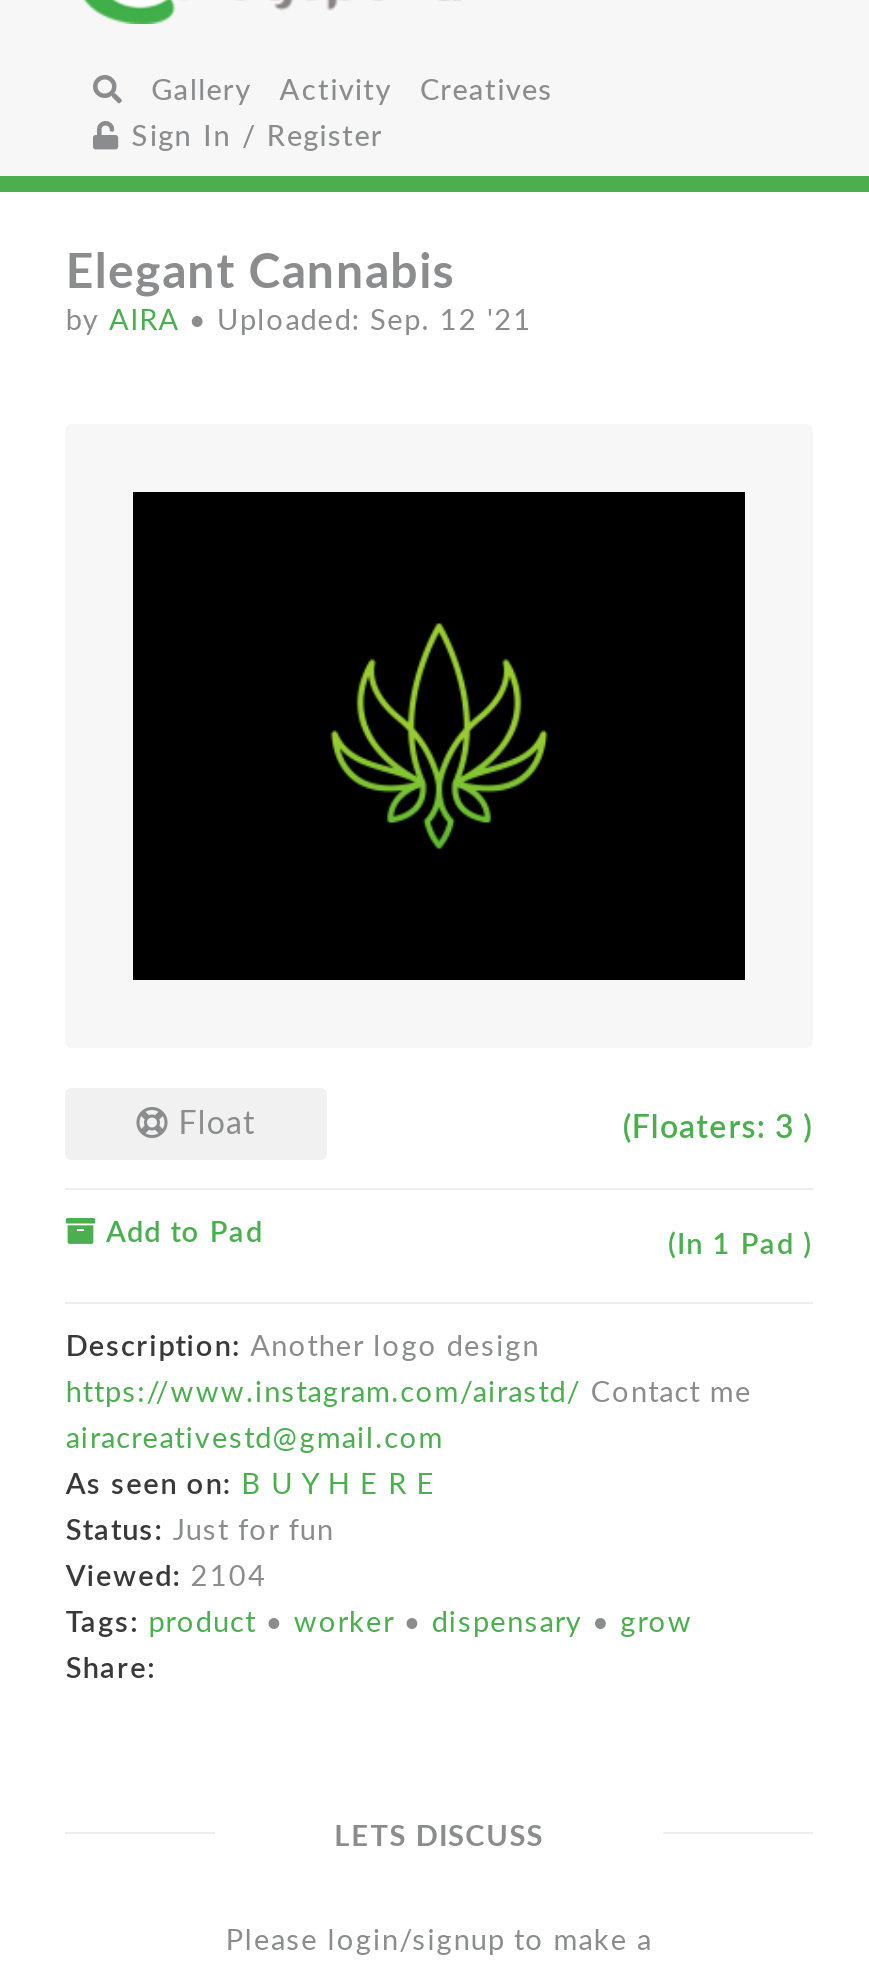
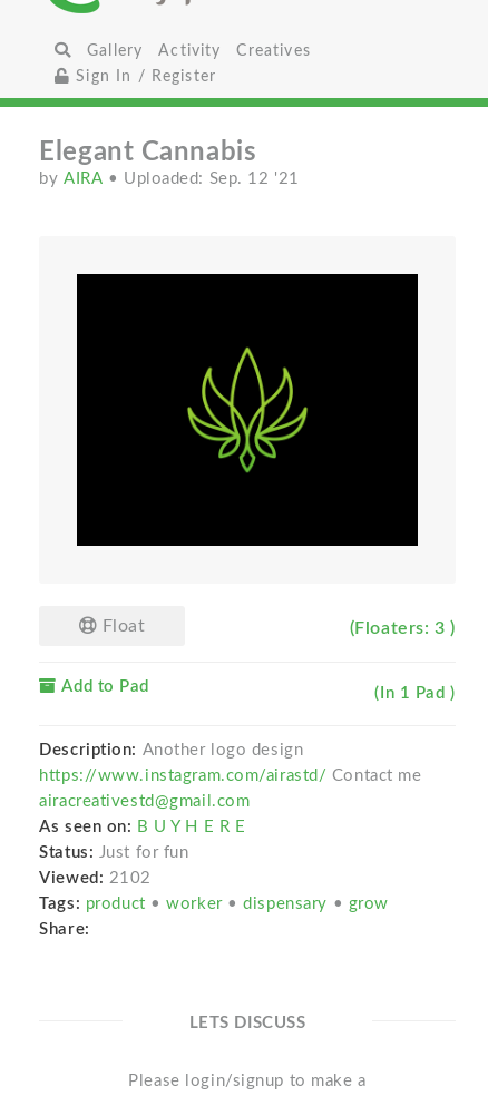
[66,1562,267,1592] Viewed: 2104 -> [39,870,152,887] Viewed: 2102

